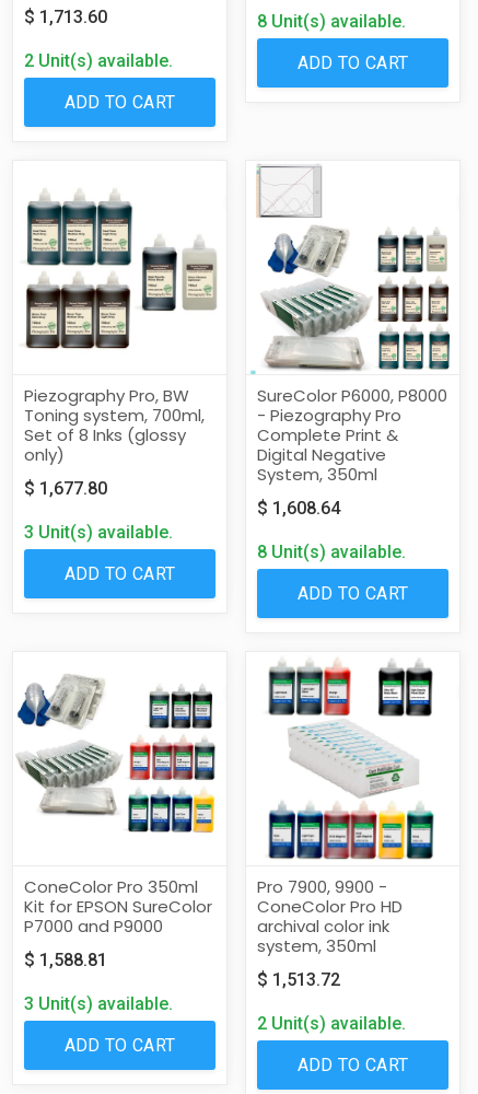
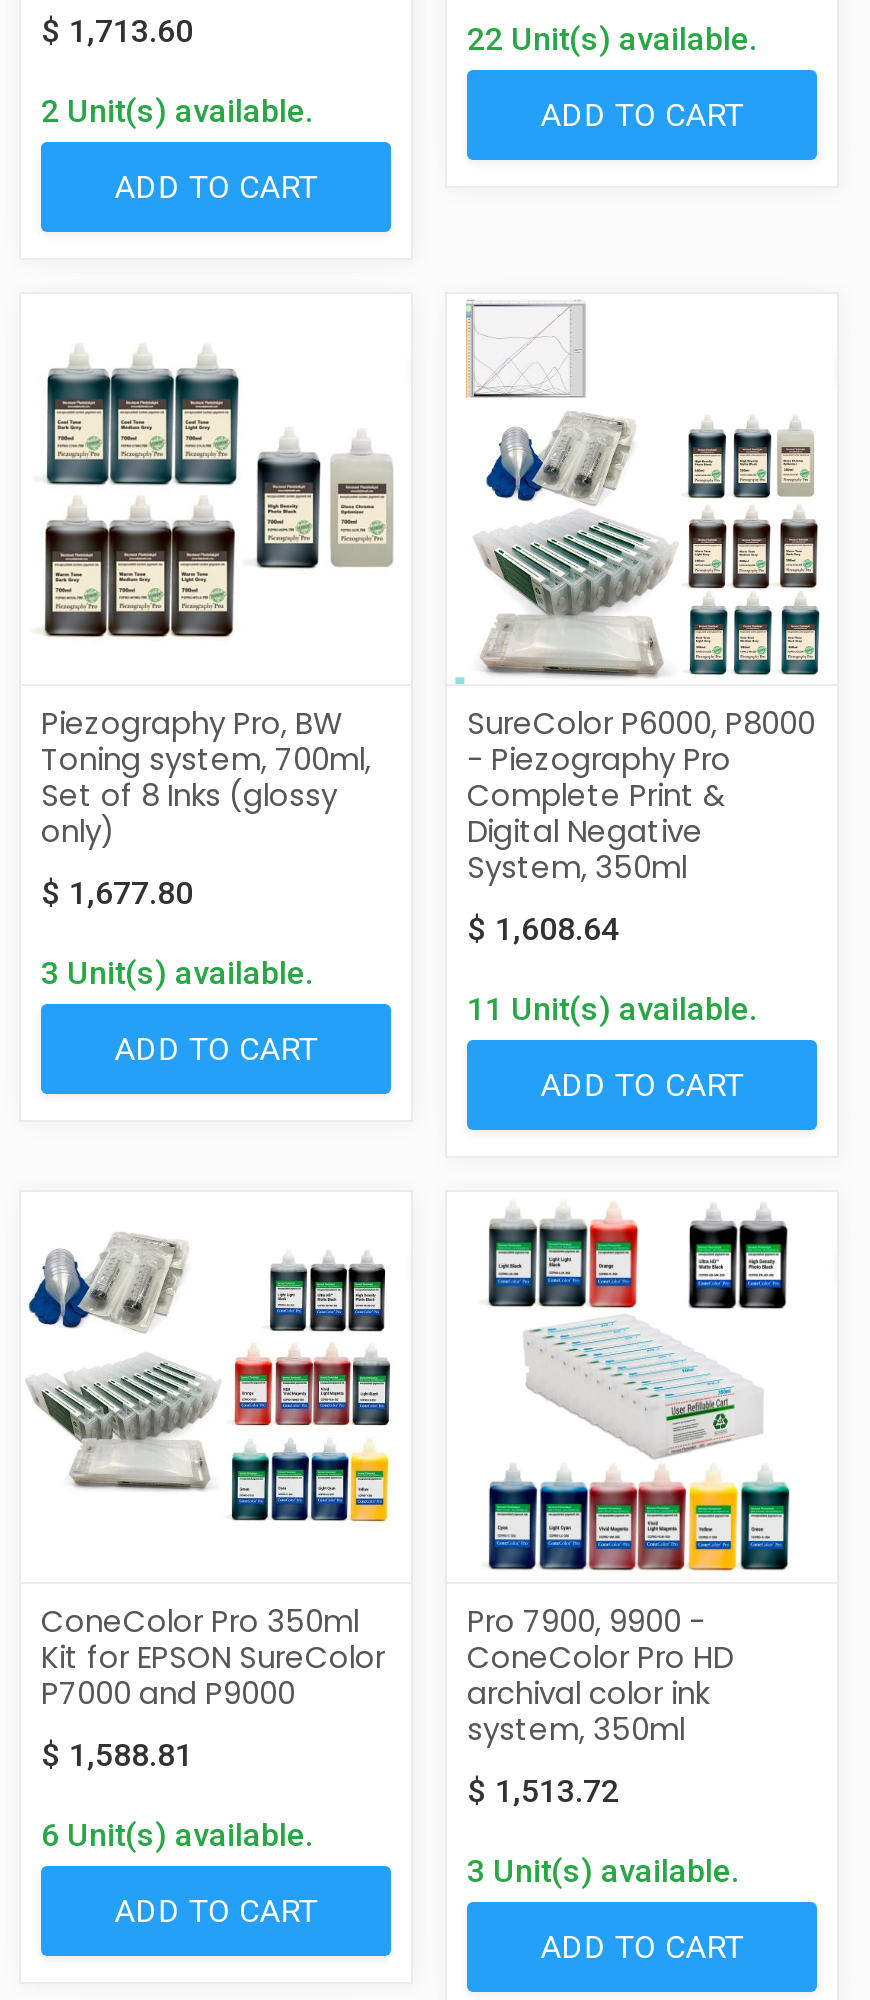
[257,11,406,32] 8 Unit(s) available. -> [467,20,757,58] 22 Unit(s) available.
[257,542,406,562] 8 Unit(s) available. -> [467,990,757,1028] 11 Unit(s) available.
[24,993,173,1014] 3 Unit(s) available. -> [41,1816,313,1854] 6 Unit(s) available.
[257,1013,406,1034] 2 Unit(s) available. -> [467,1852,739,1890] 3 Unit(s) available.

